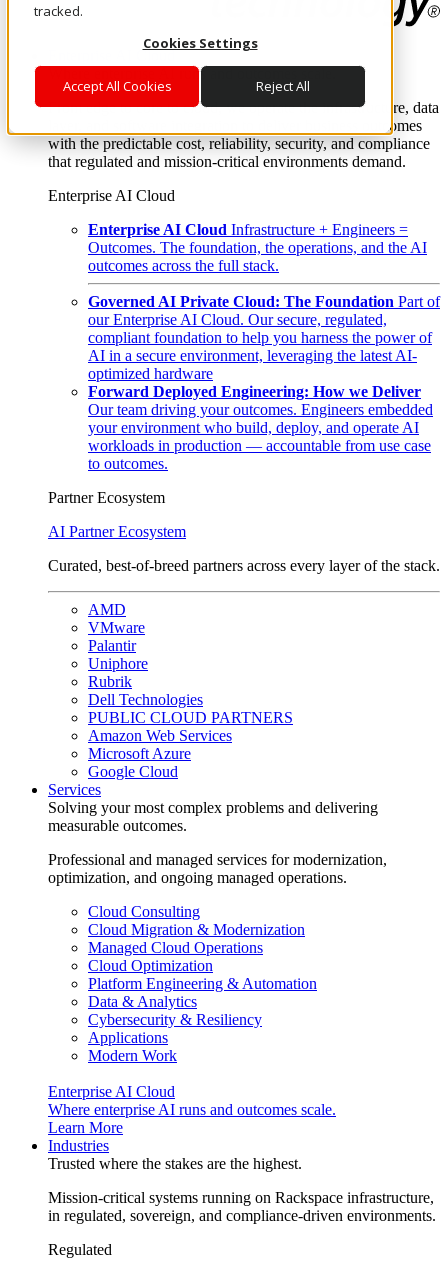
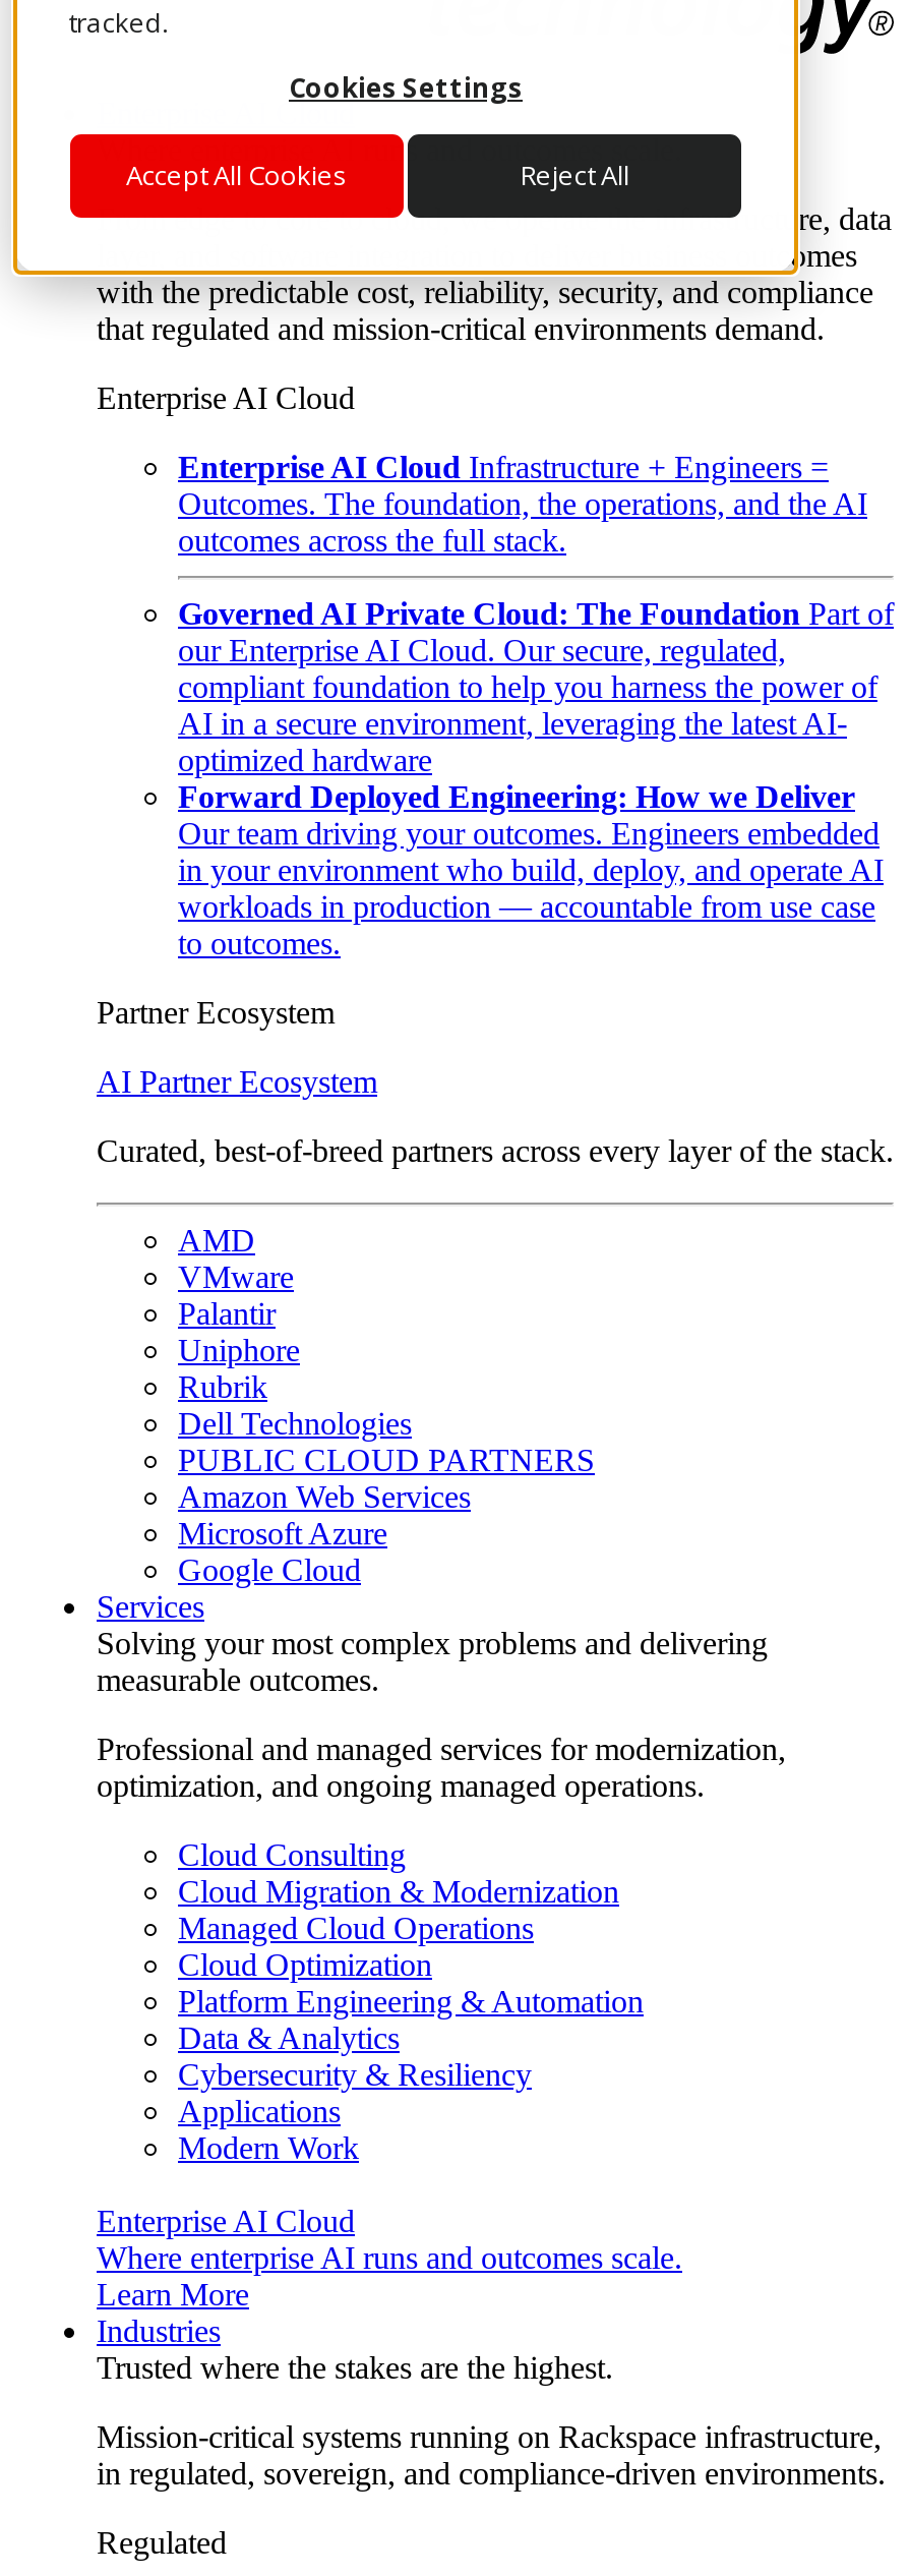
[88,419,419,436] your environment who build, deploy, and operate AI -> [178,853,884,888] in your environment who build, deploy, and operate AI

